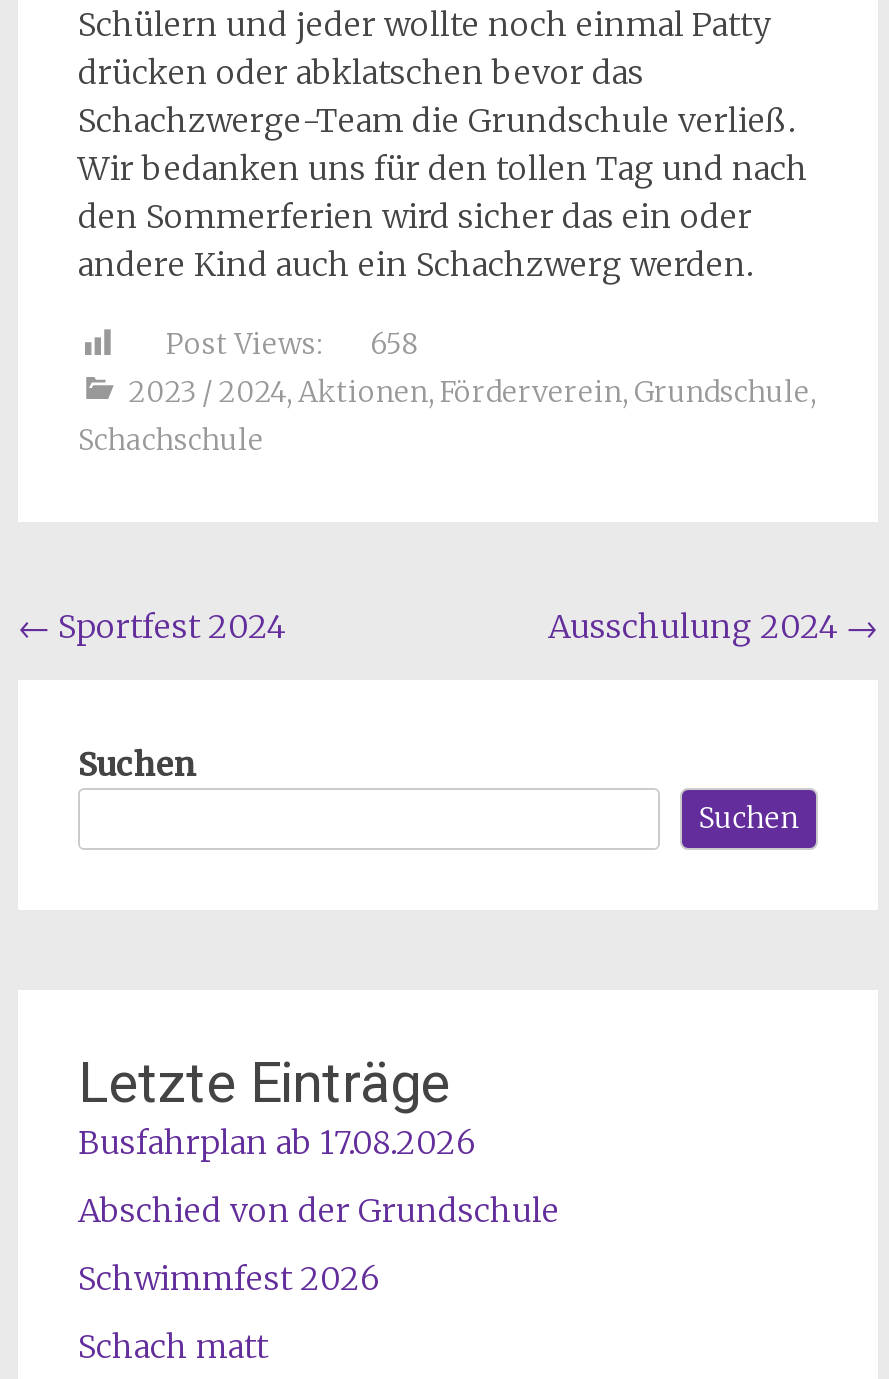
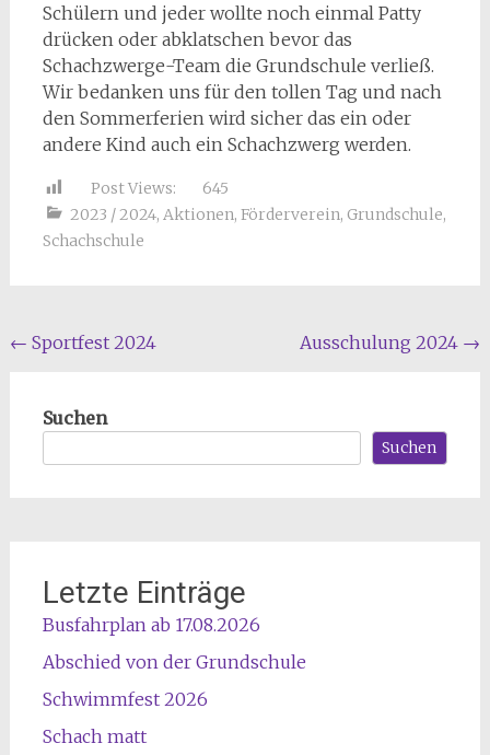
[166,326,418,362] Post Views: 658 -> [91,178,229,198] Post Views: 645

